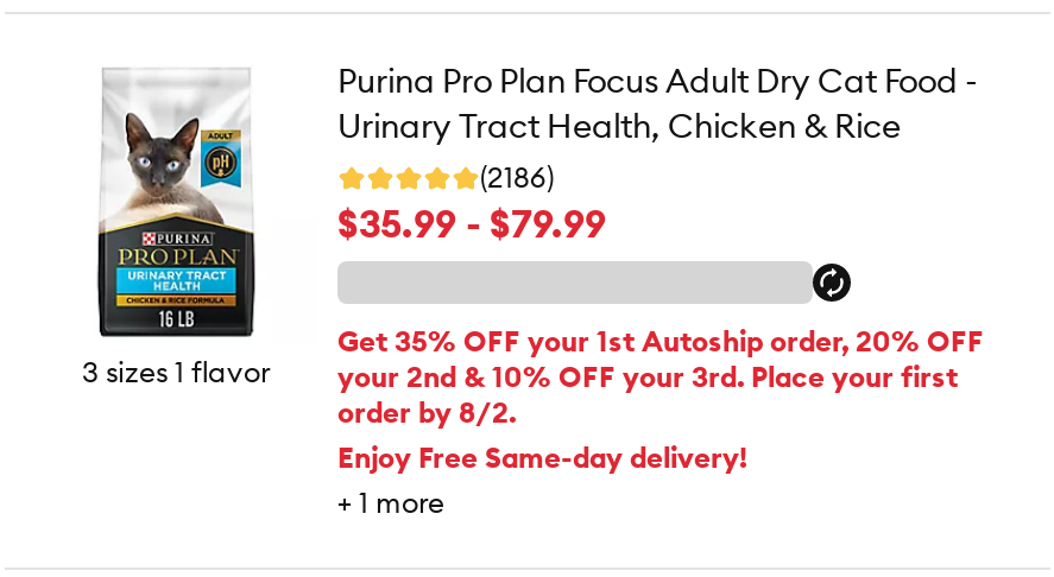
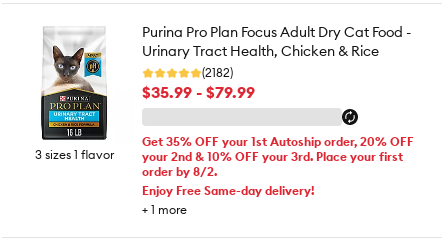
[480,160,554,195] (2186) -> [202,65,233,80] (2182)

